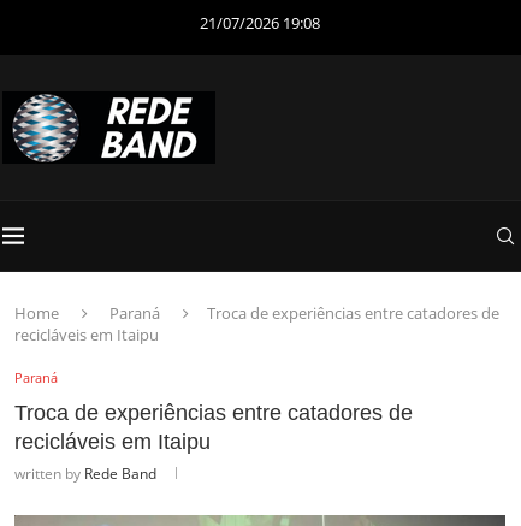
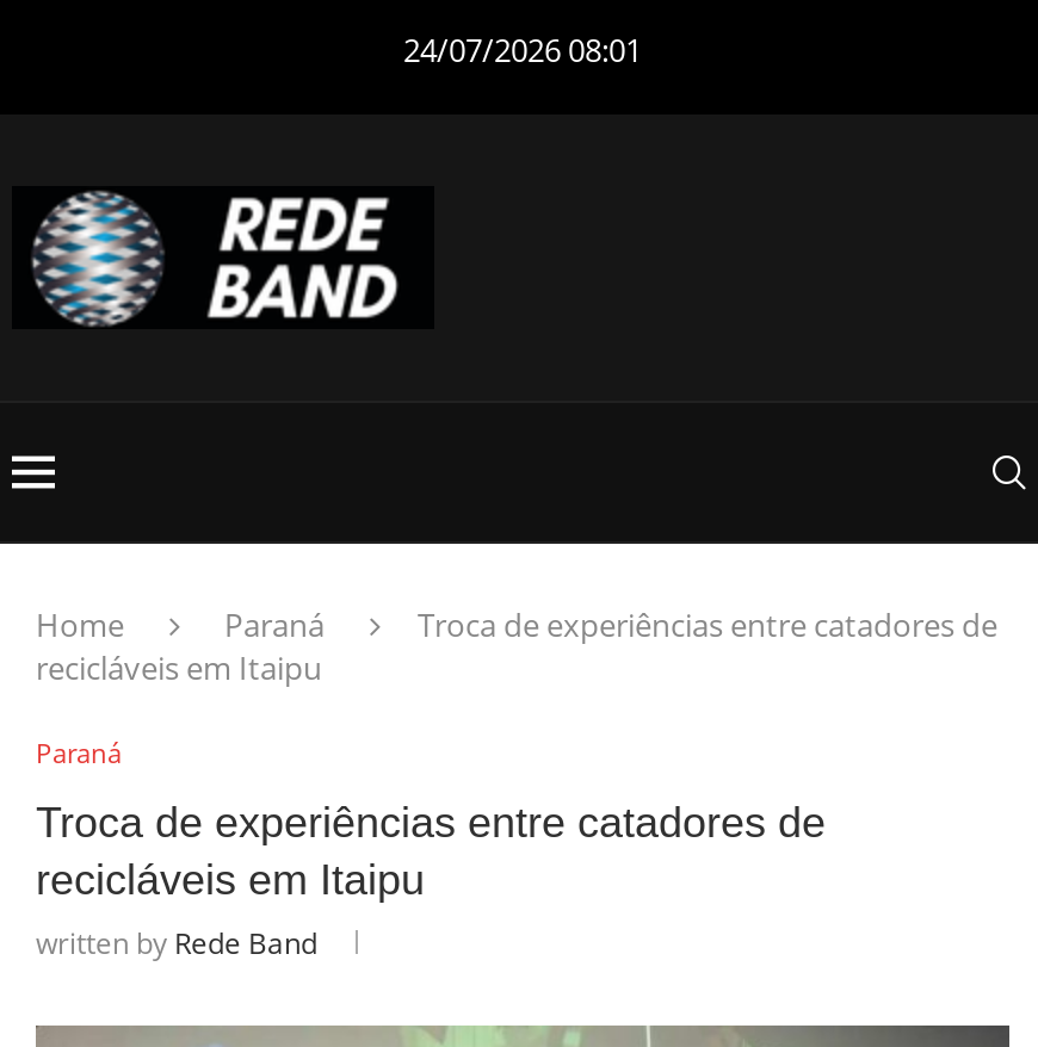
[200,12,320,34] 21/07/2026 19:08 -> [403,29,642,72] 24/07/2026 08:01

